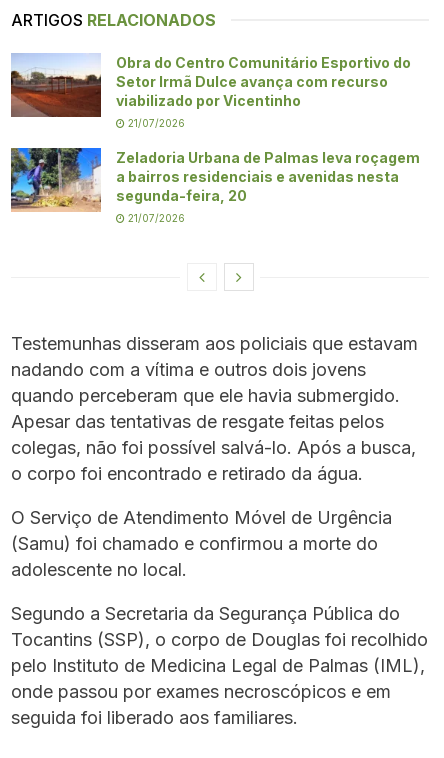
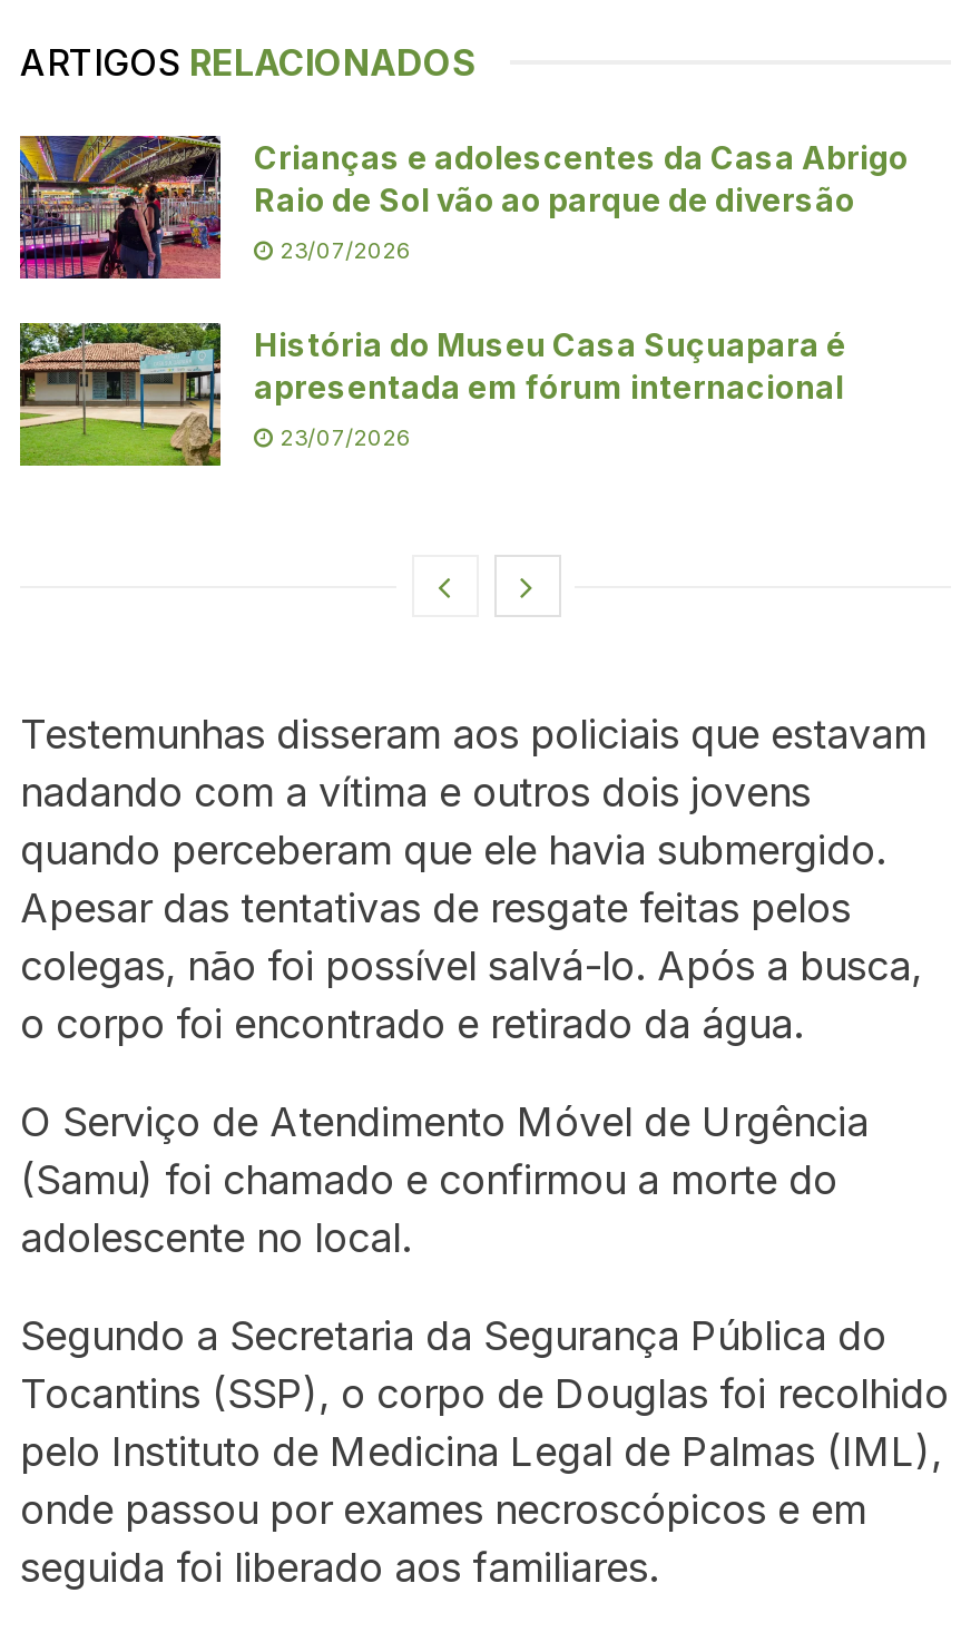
[10,53,411,118] [image] | Obra do Centro Comunitário Esportivo do | Setor Irmã Dulce avança com recurso | viabilizado por Vicentinho -> [18,134,909,281] [image] | Crianças e adolescentes da Casa Abrigo | Raio de Sol vão ao parque de diversão
[125,117,185,129] 21/07/2026 -> [274,236,412,262] 23/07/2026
[10,147,420,213] [image] | Zeladoria Urbana de Palmas leva roçagem | a bairros residenciais e avenidas nesta | segunda-feira, 20 -> [18,321,846,468] [image] | História do Museu Casa Suçuapara é | apresentada em fórum internacional
[125,212,185,224] 21/07/2026 -> [274,424,412,450] 23/07/2026

